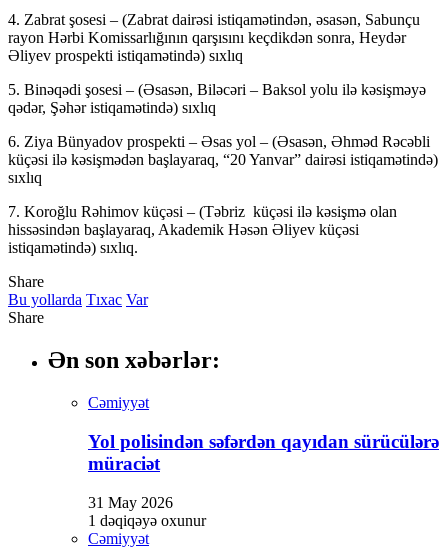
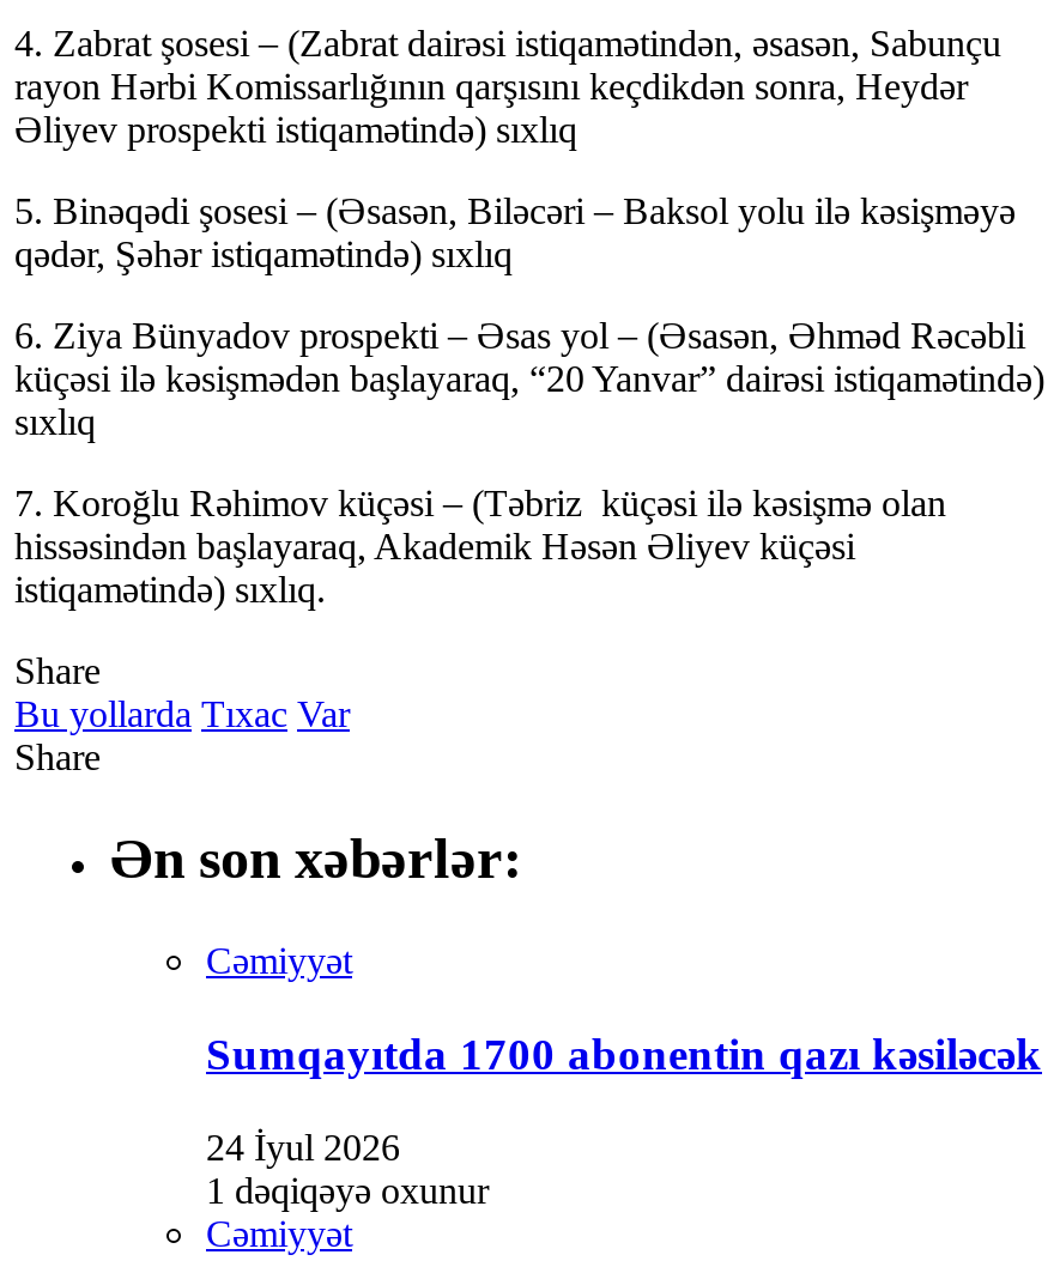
[88,431,439,474] Yol polisindən səfərdən qayıdan sürücülərə | müraciət -> [206,1029,1042,1079] Sumqayıtda 1700 abonentin qazı kəsiləcək
[88,494,173,511] 31 May 2026 -> [206,1126,400,1167] 24 İyul 2026

